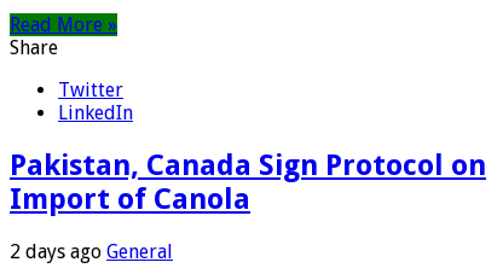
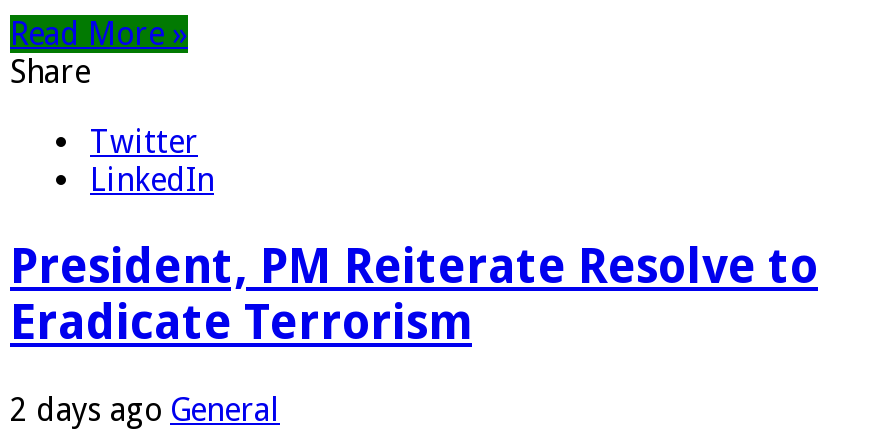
[10,148,486,216] Pakistan, Canada Sign Protocol on | Import of Canola -> [10,239,818,351] President, PM Reiterate Resolve to | Eradicate Terrorism

